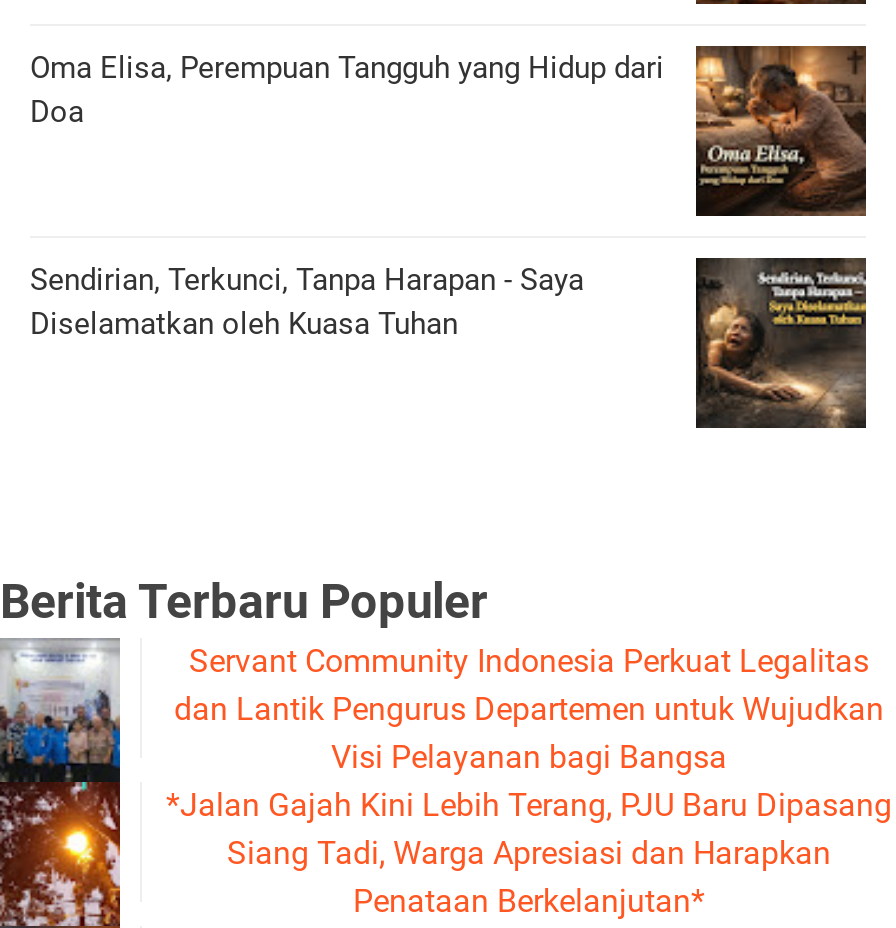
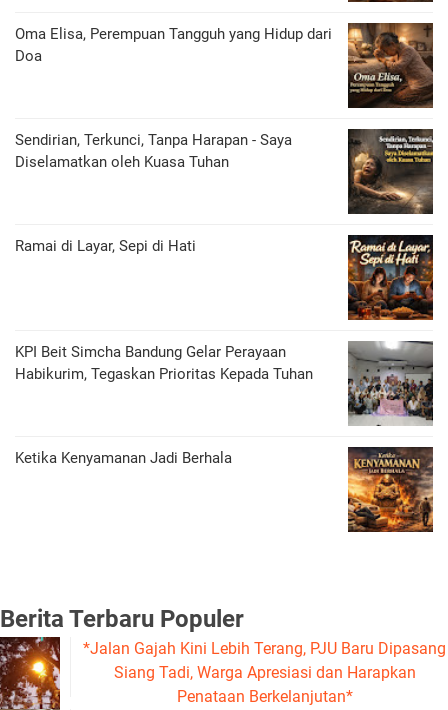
none -> [15,237,196,255] Ramai di Layar, Sepi di Hati
none -> [15,343,434,426] [image] | KPI Beit Simcha Bandung Gelar Perayaan | Habikurim, Tegaskan Prioritas Kepada Tuhan
none -> [15,449,232,467] Ketika Kenyamanan Jadi Berhala
none -> [347,447,434,533] [image]
none -> [348,234,433,313] [image]
moved [0,573,488,629] -> [0,605,244,633]: Berita Terbaru Populer
[6,640,884,784] [image] | Servant Community Indonesia Perkuat Legalitas | dan Lantik Pengurus Departemen untuk Wujudkan | Visi Pelayanan bagi Bangsa -> none

